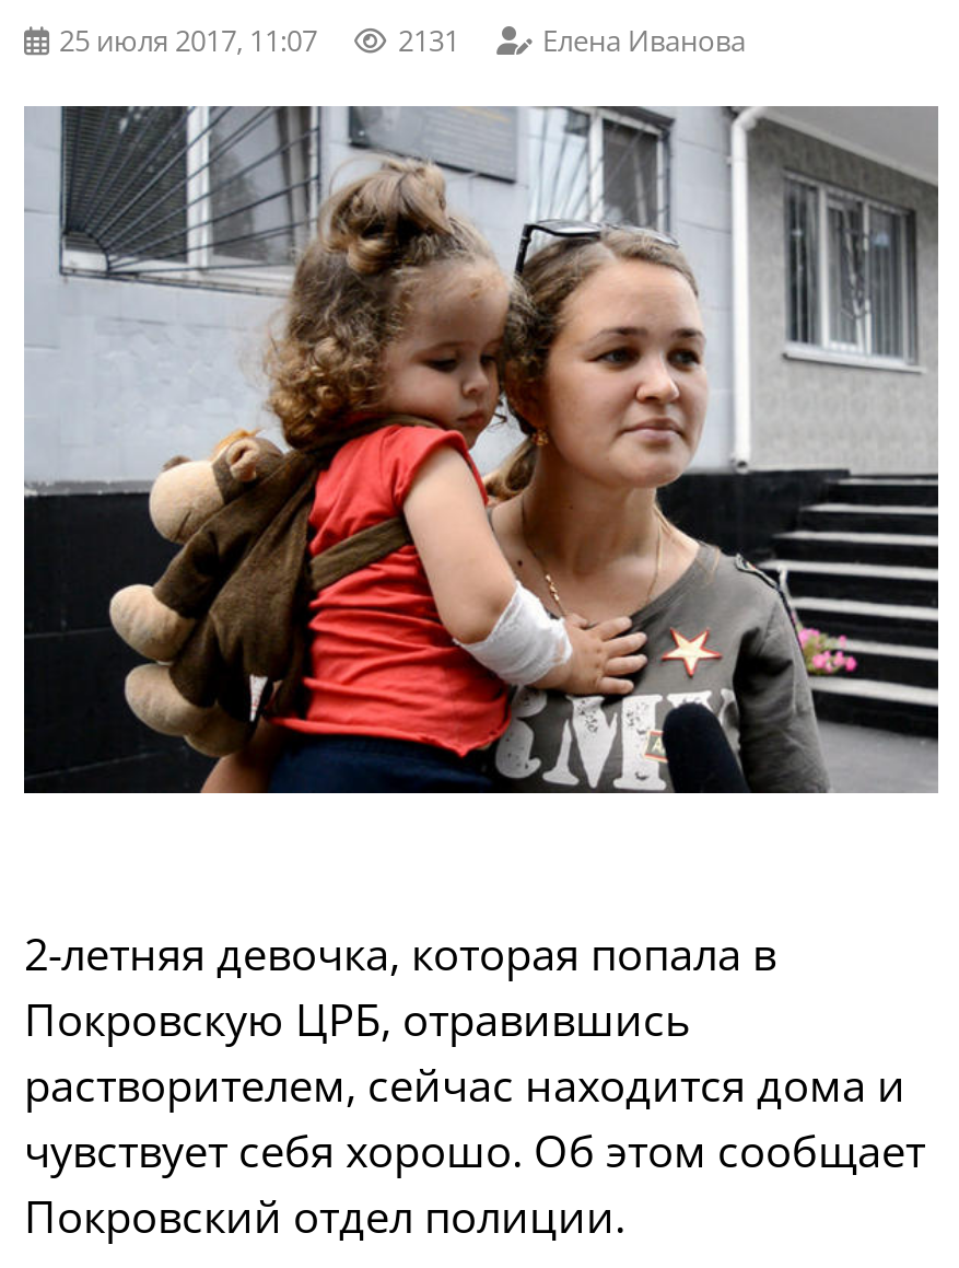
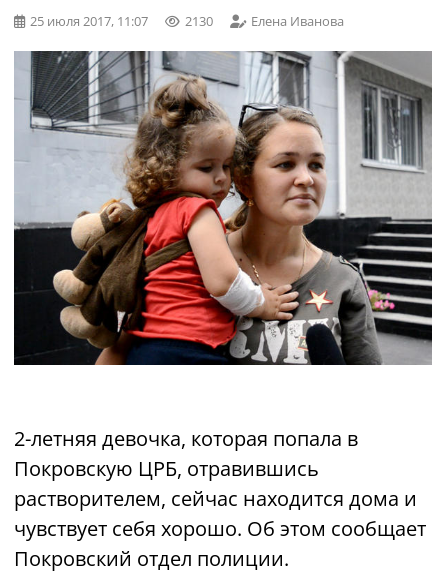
[398,21,459,60] 2131 -> [185,12,213,30] 2130

